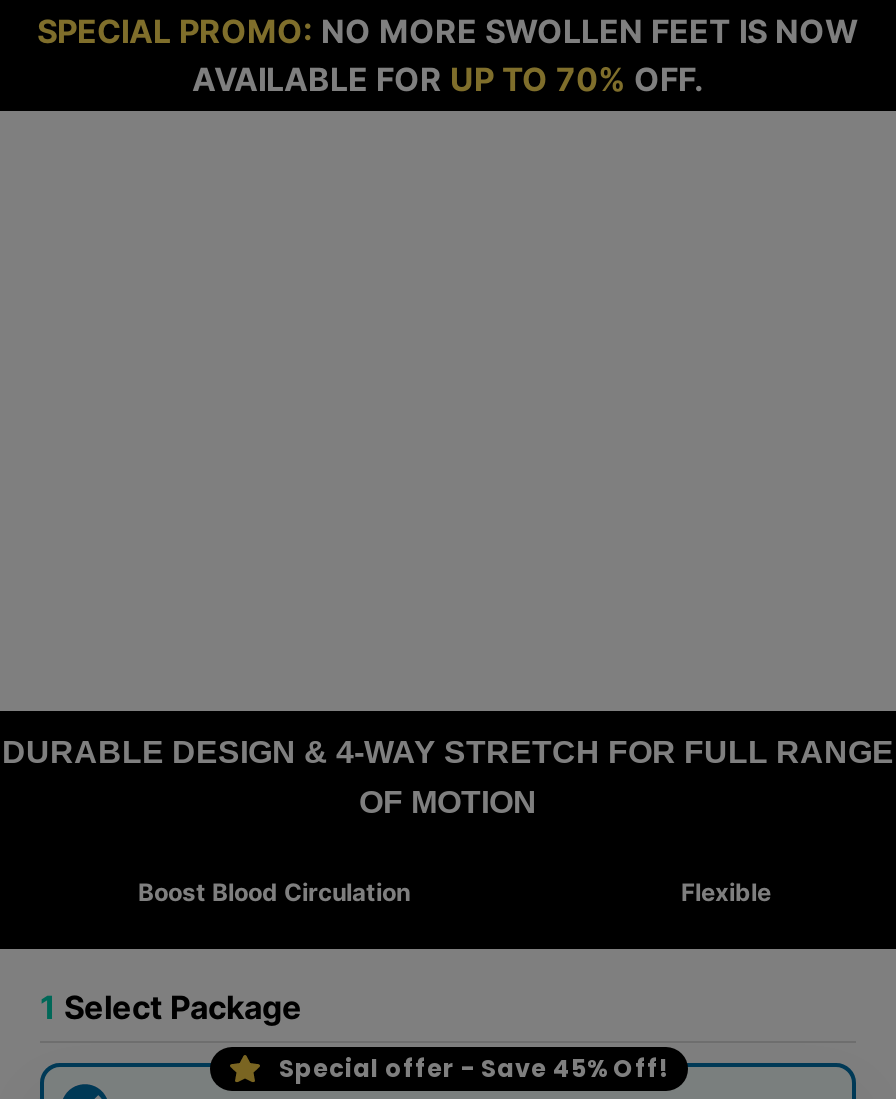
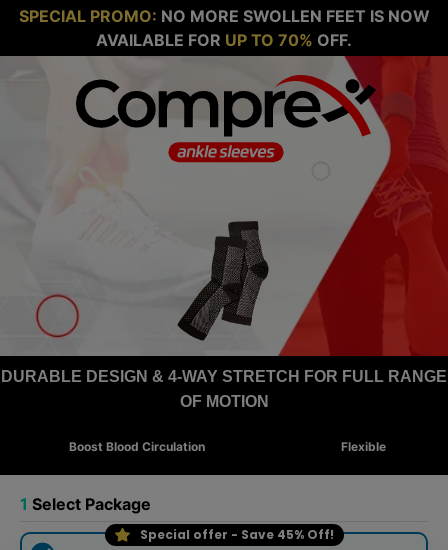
none -> [3,55,445,357] [image]

